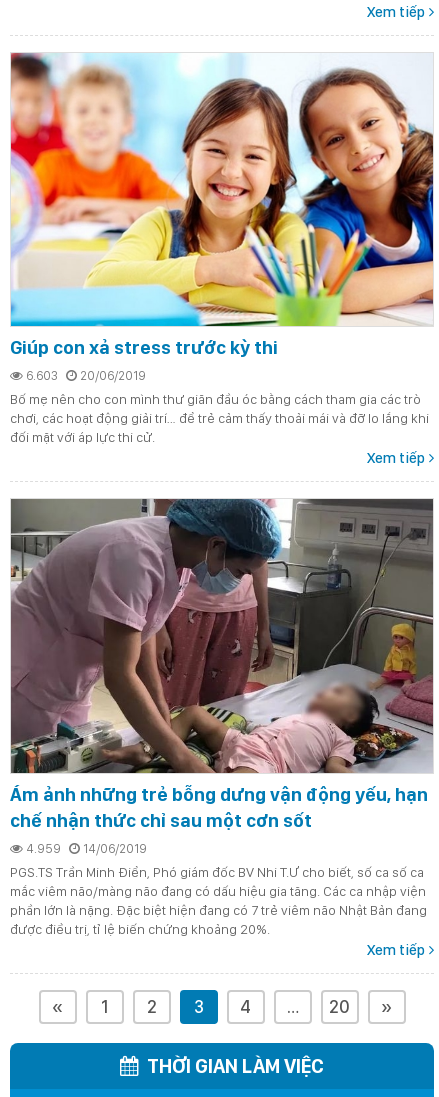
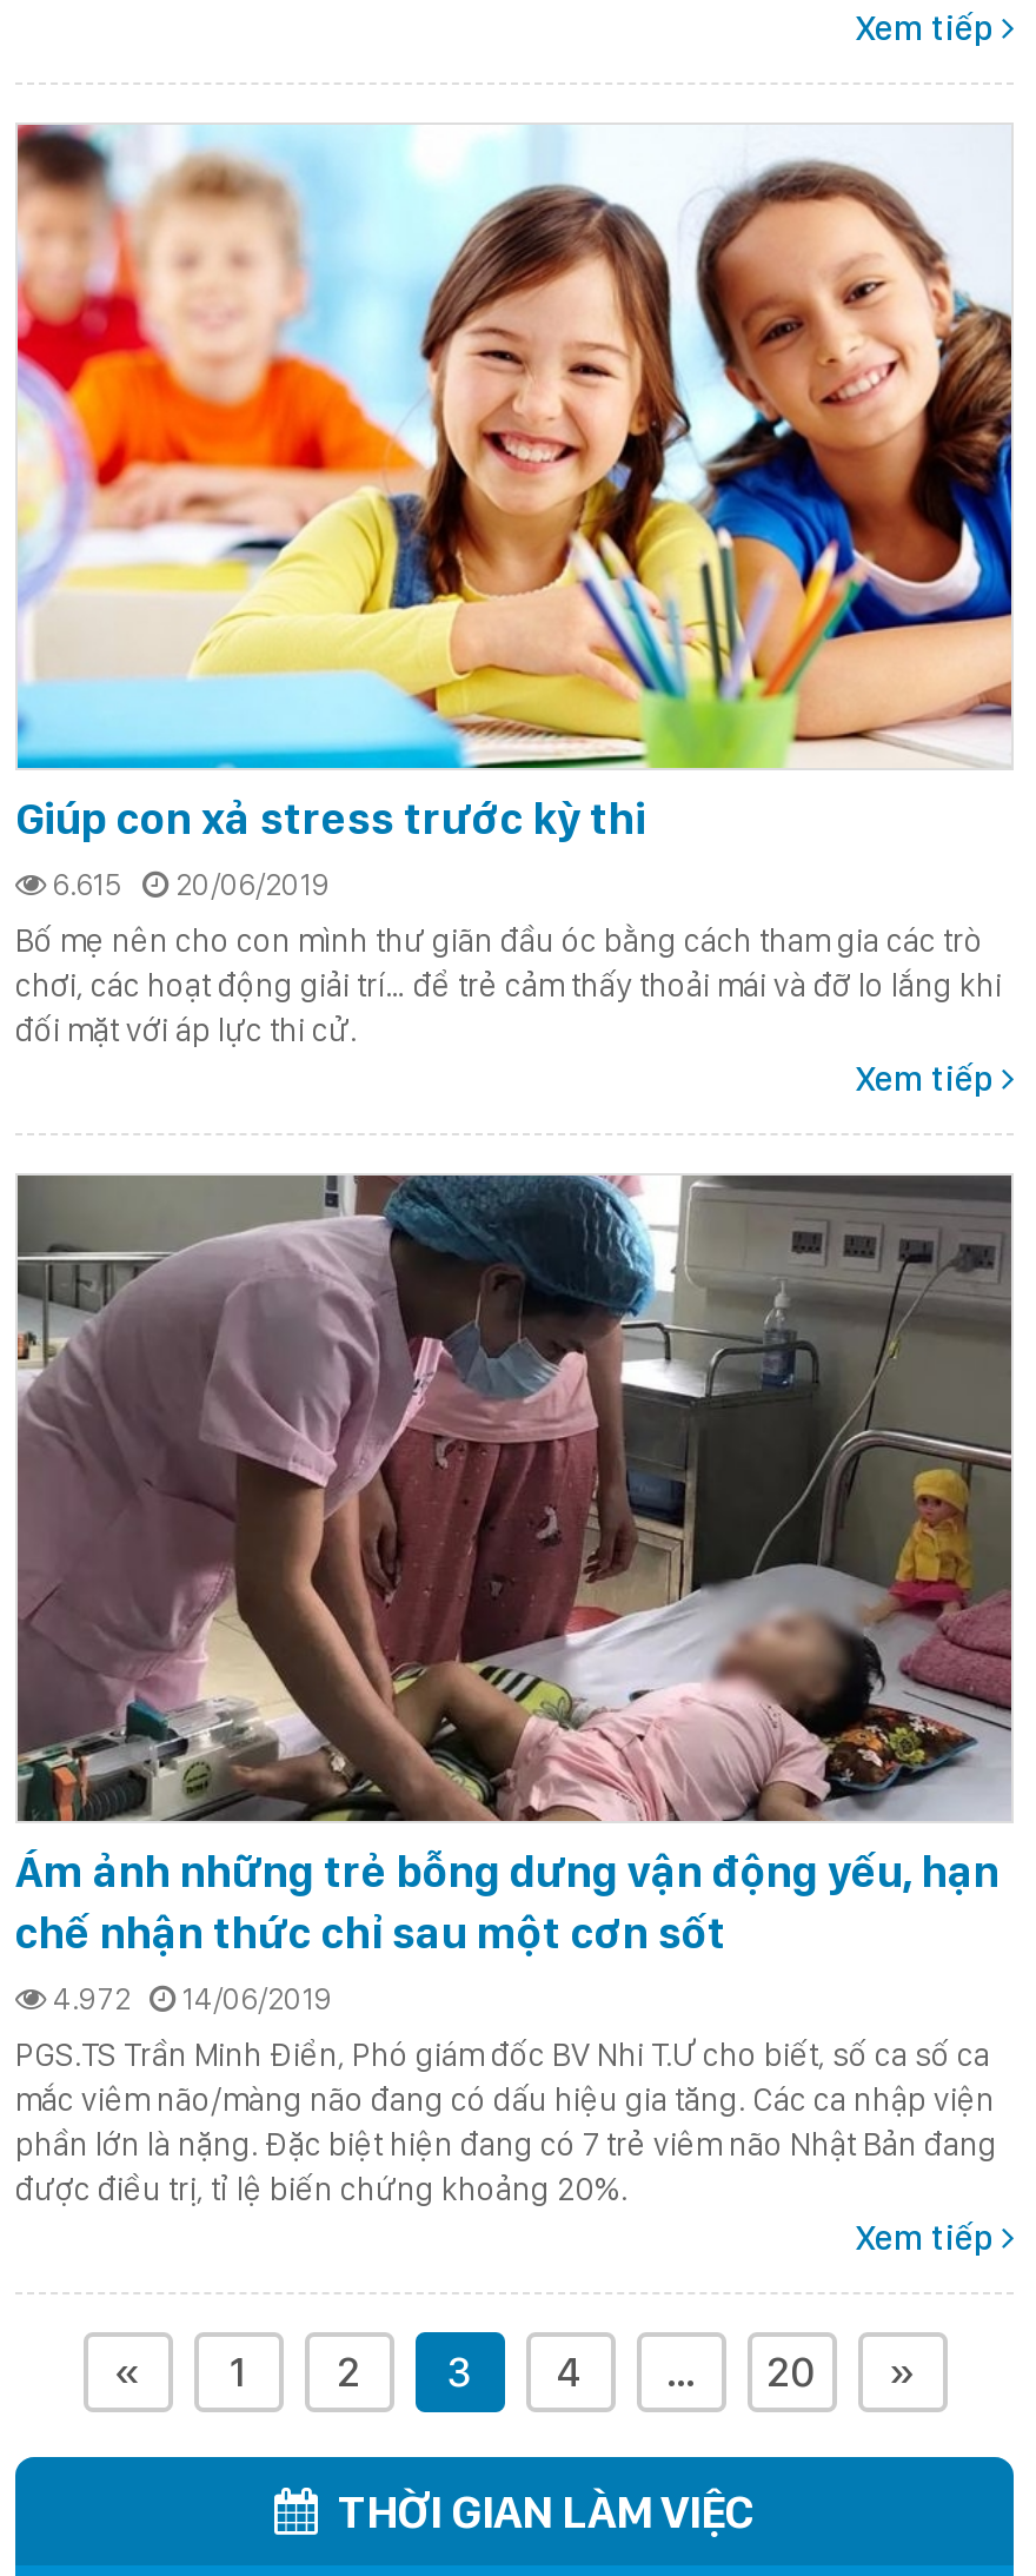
[23,368,146,383] 6.603 20/06/2019 -> [46,868,331,903] 6.615 20/06/2019
[23,841,147,856] 4.959 14/06/2019 -> [46,1981,333,2016] 4.972 14/06/2019

